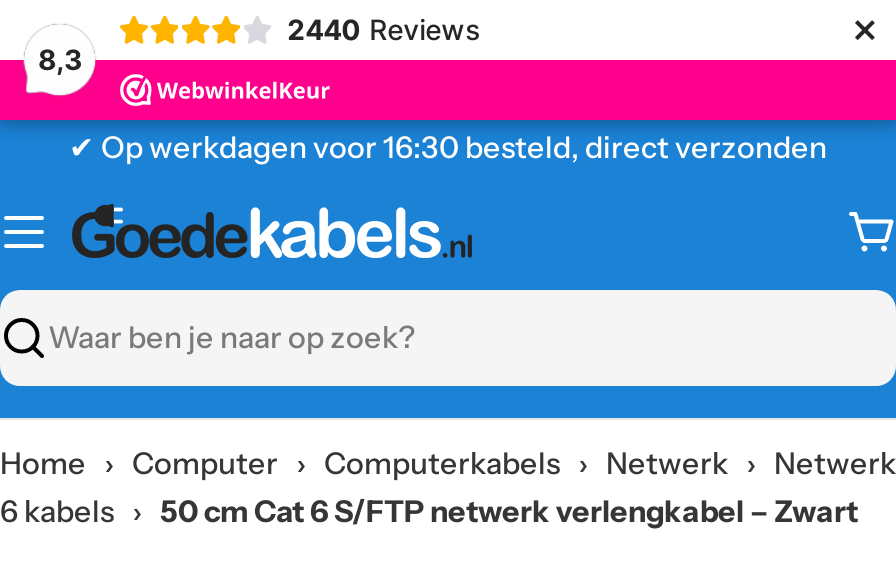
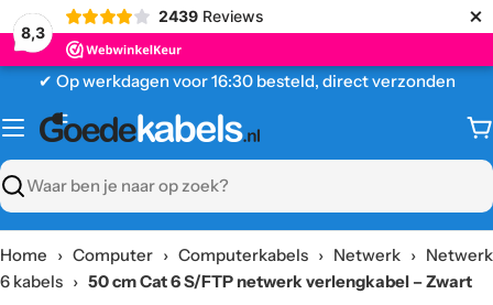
[287,12,481,46] 2440 Reviews -> [158,7,264,25] 2439 Reviews

